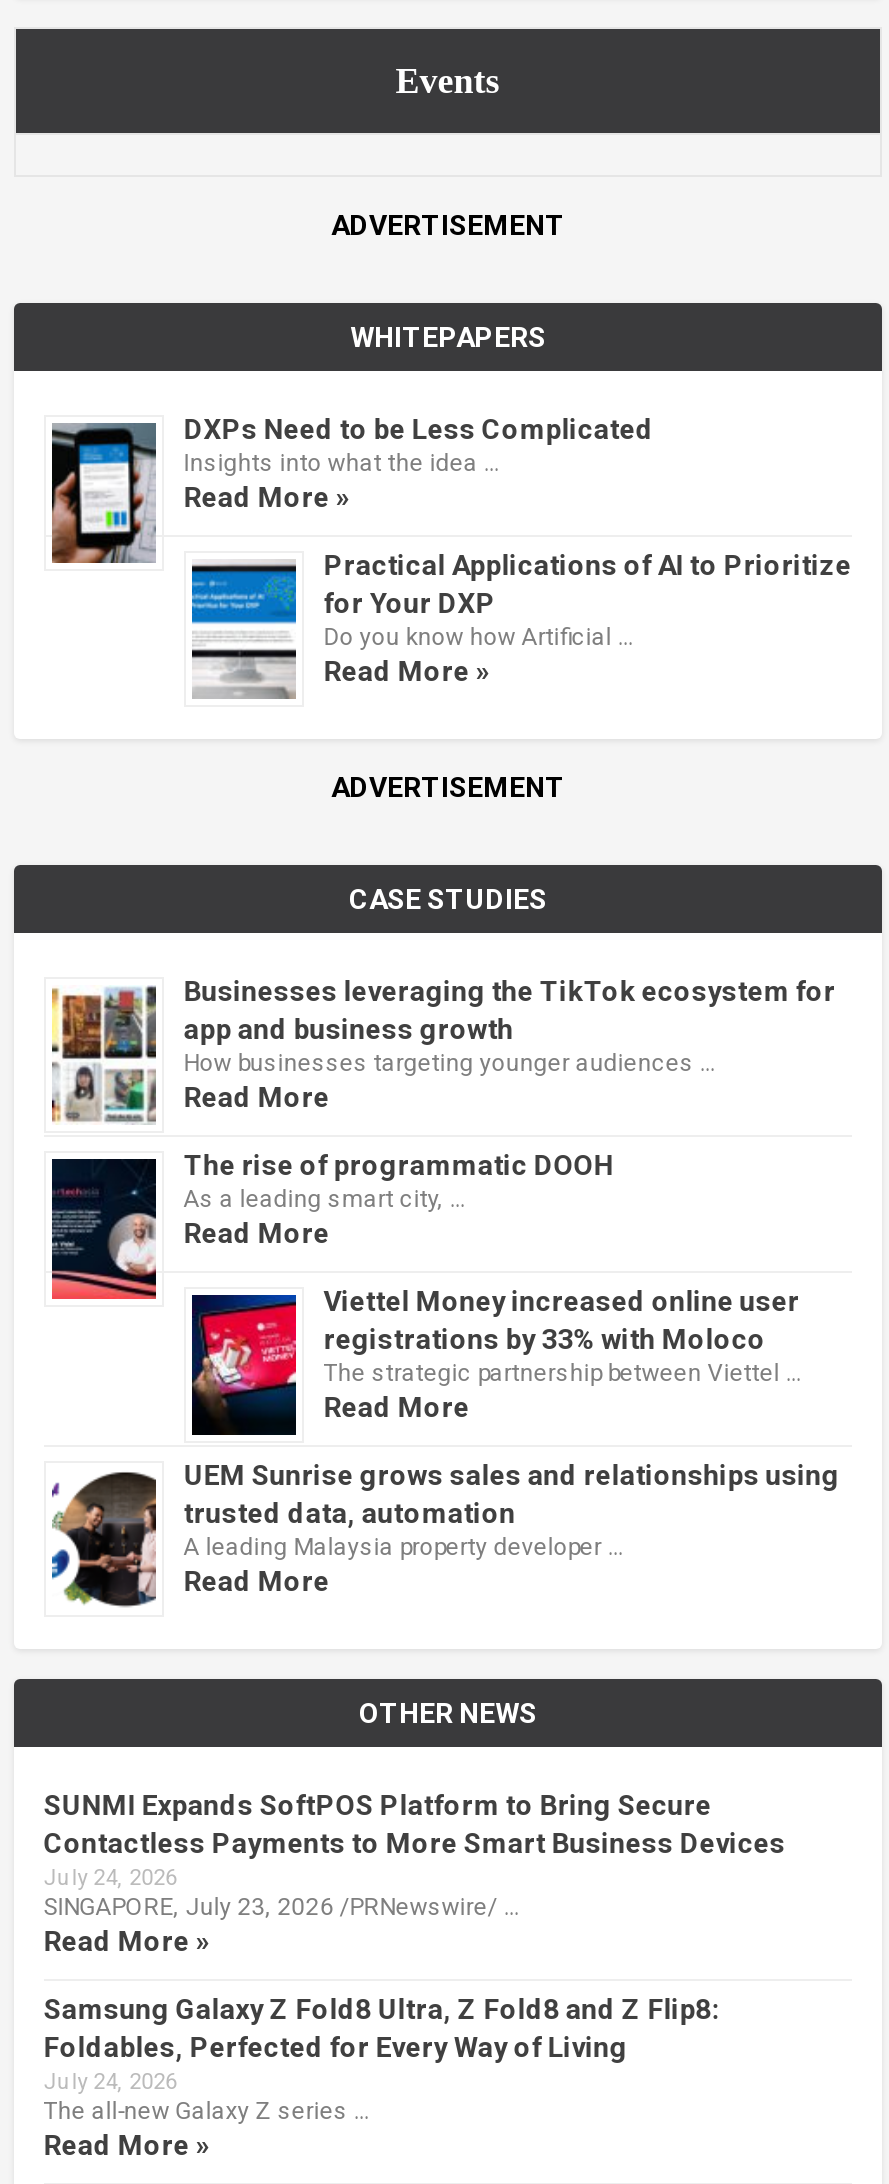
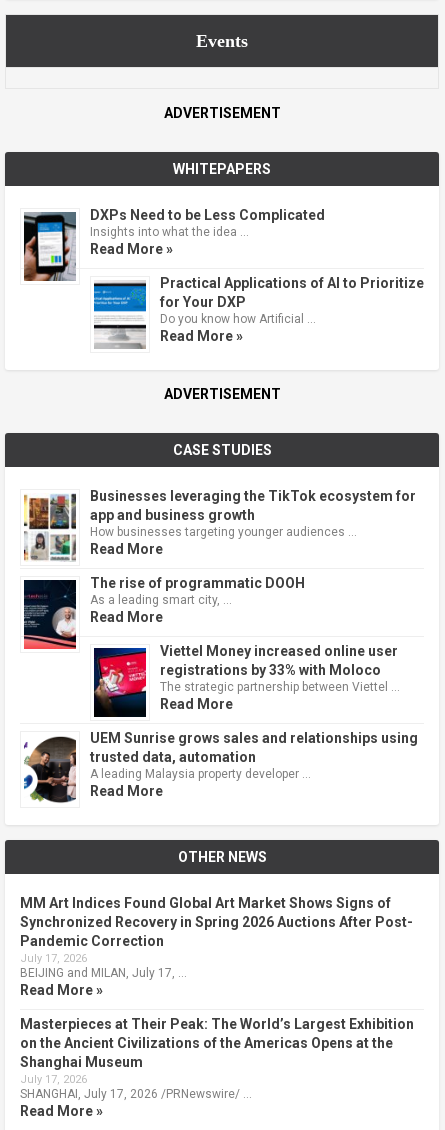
[43,1789,785,1921] SUNMI Expands SoftPOS Platform to Bring Secure | Contactless Payments to More Smart Business Devices | July 24, 2026 | SINGAPORE, July 23, 2026 /PRNewswire/ … -> [20,895,413,980] MM Art Indices Found Global Art Market Shows Signs of | Synchronized Recovery in Spring 2026 Auctions After Post- | Pandemic Correction | July 17, 2026 | BEIJING and MILAN, July 17, …
[43,1993,719,2125] Samsung Galaxy Z Fold8 Ultra, Z Fold8 and Z Flip8: | Foldables, Perfected for Every Way of Living | July 24, 2026 | The all-new Galaxy Z series … -> [20,1016,414,1101] Masterpieces at Their Peak: The World’s Largest Exhibition | on the Ancient Civilizations of the Americas Opens at the | Shanghai Museum | July 17, 2026 | SHANGHAI, July 17, 2026 /PRNewswire/ …

